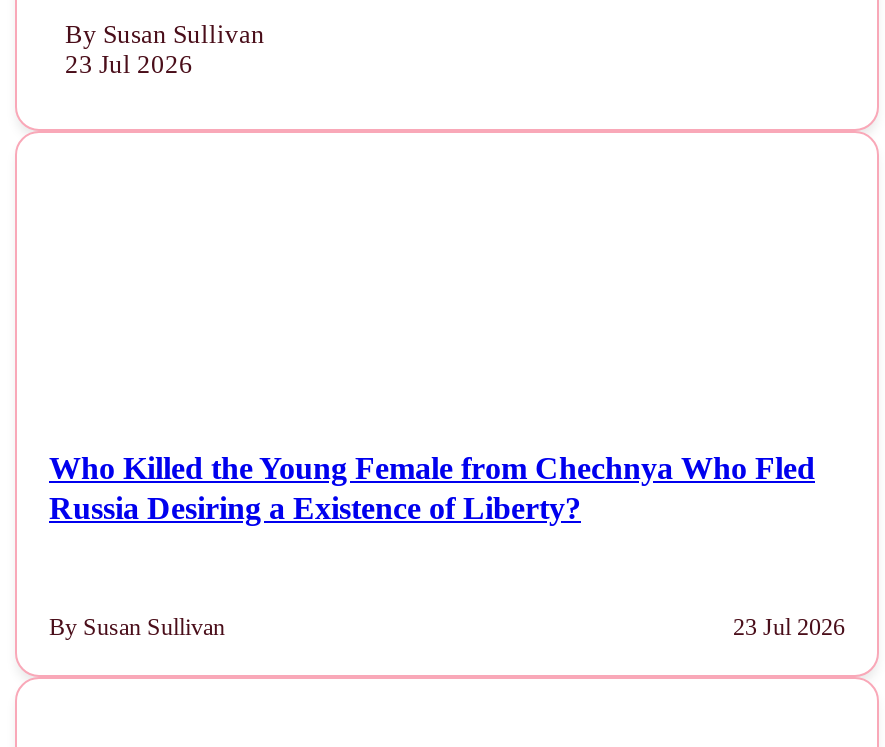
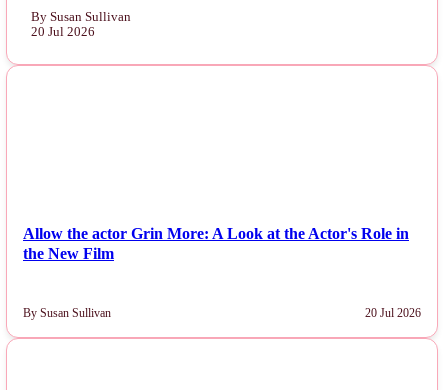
[65,52,193,80] 23 Jul 2026 -> [31,25,95,39] 20 Jul 2026
[49,450,815,524] Who Killed the Young Female from Chechnya Who Fled | Russia Desiring a Existence of Liberty? -> [23,225,409,262] Allow the actor Grin More: A Look at the Actor's Role in | the New Film
[733,613,845,641] 23 Jul 2026 -> [365,306,421,320] 20 Jul 2026

